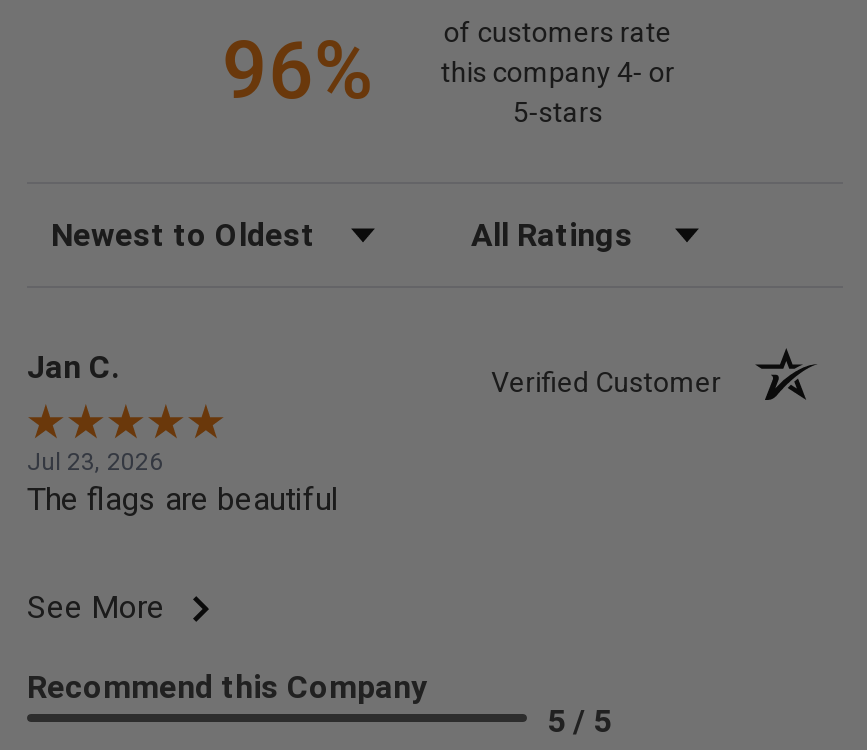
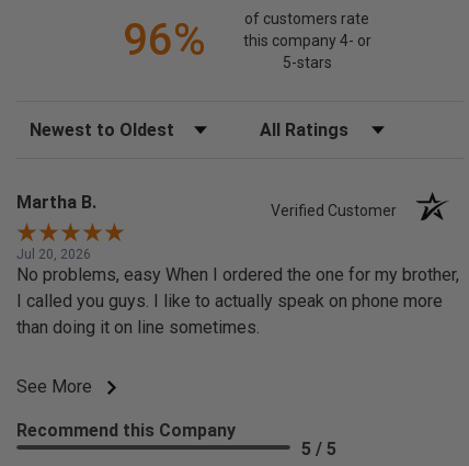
[27,347,119,385] Jan C. -> [16,191,96,212] Martha B.
[27,447,339,517] Jul 23, 2026 | The flags are beautiful -> [16,246,459,337] Jul 20, 2026 | No problems, easy When I ordered the one for my brother, | I called you guys. I like to actually speak on phone more | than doing it on line sometimes.

